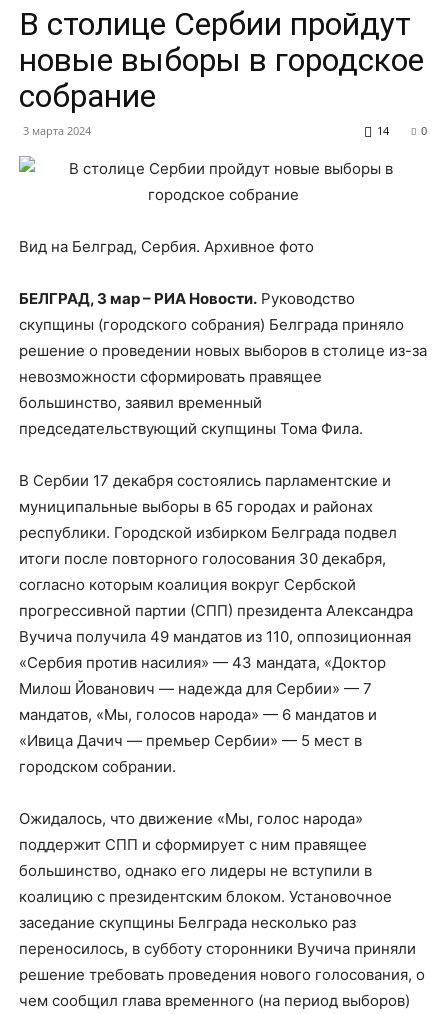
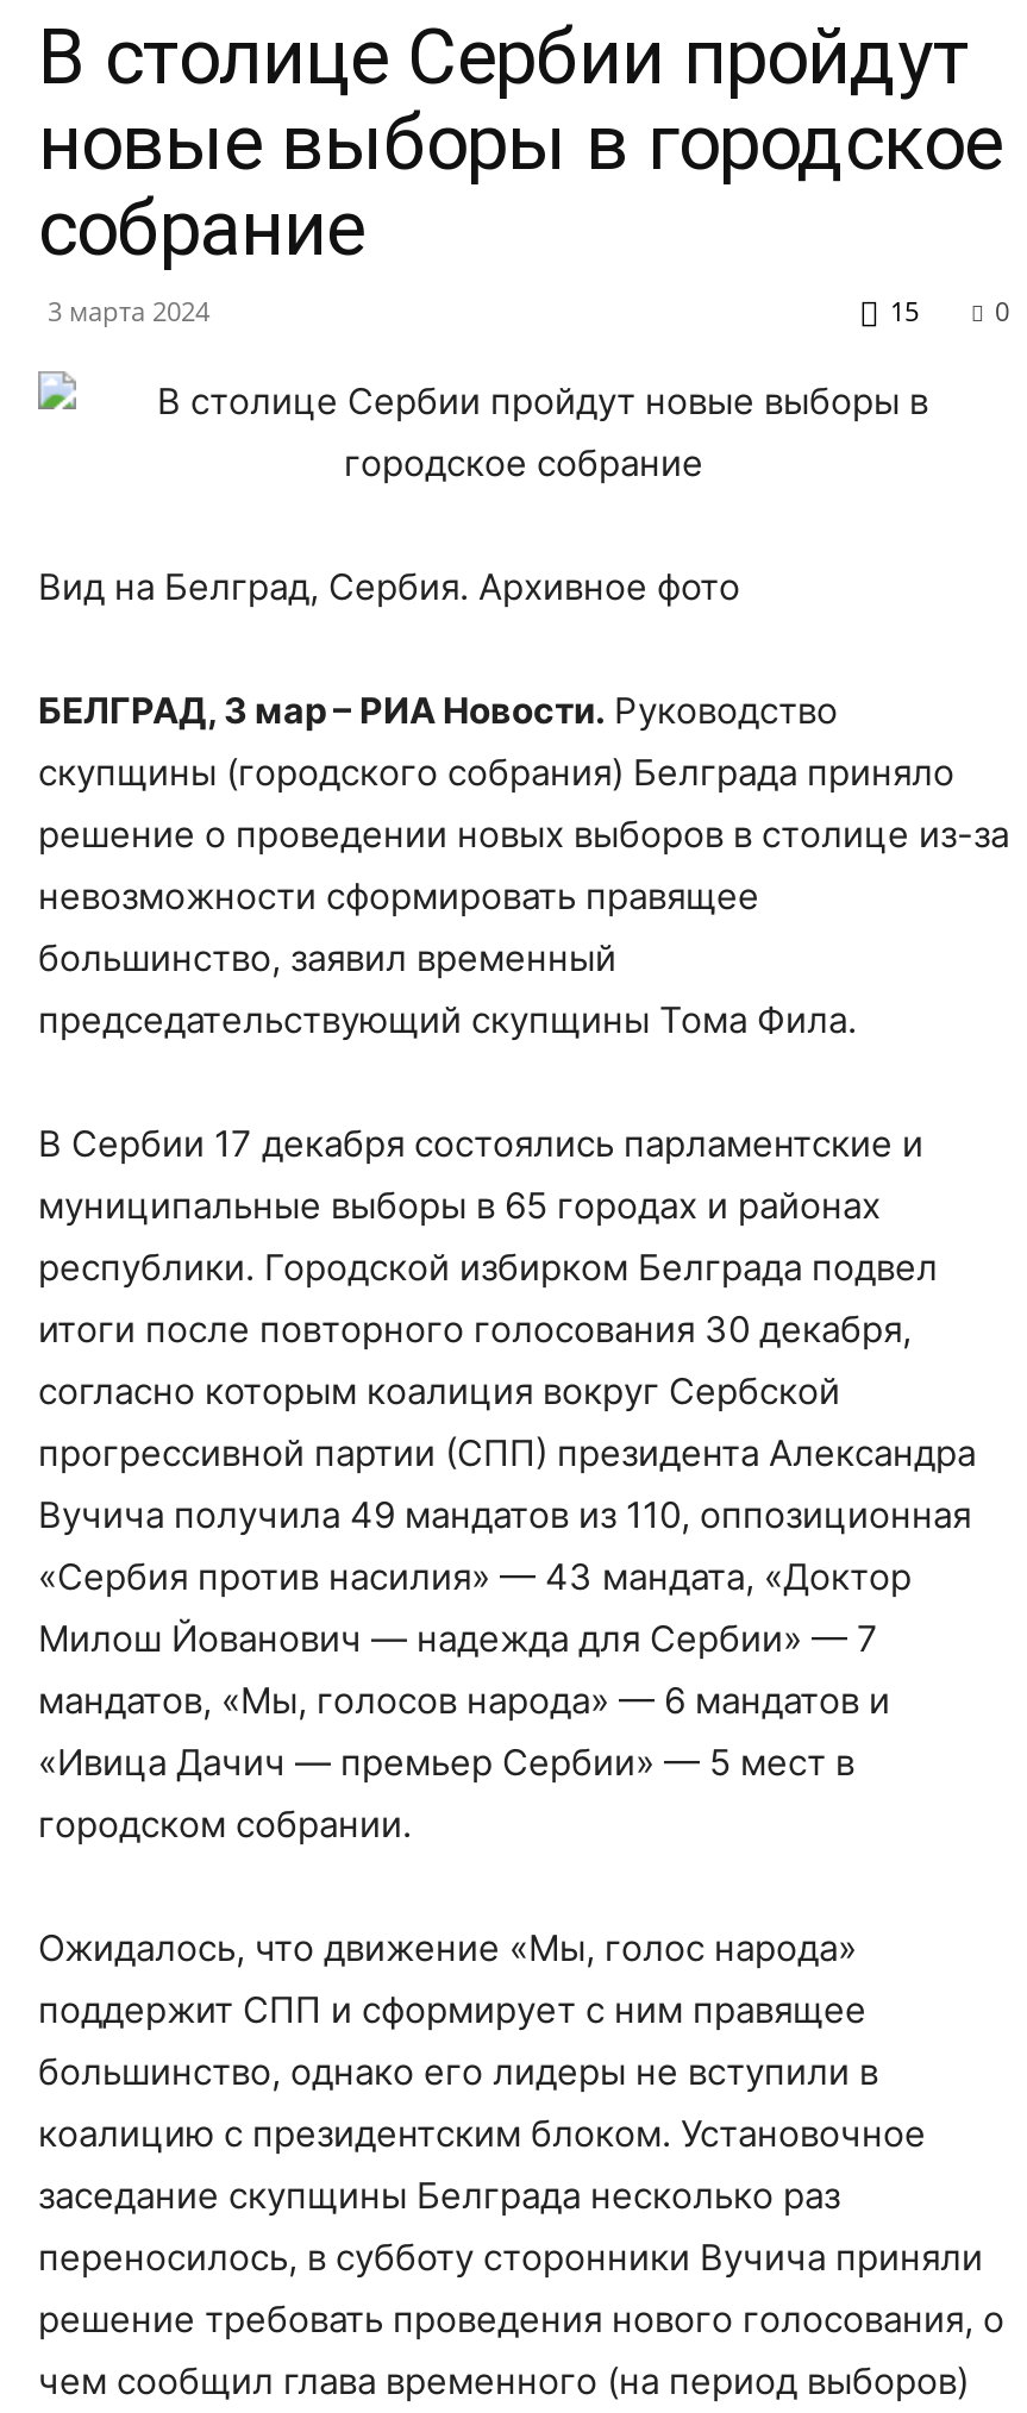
[377,123,389,138] 14 -> [890,293,919,328] 15

